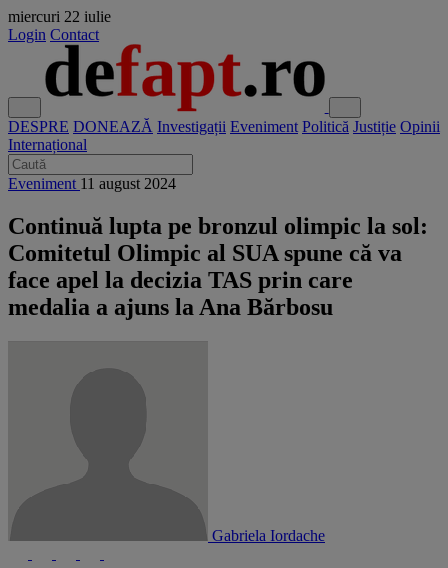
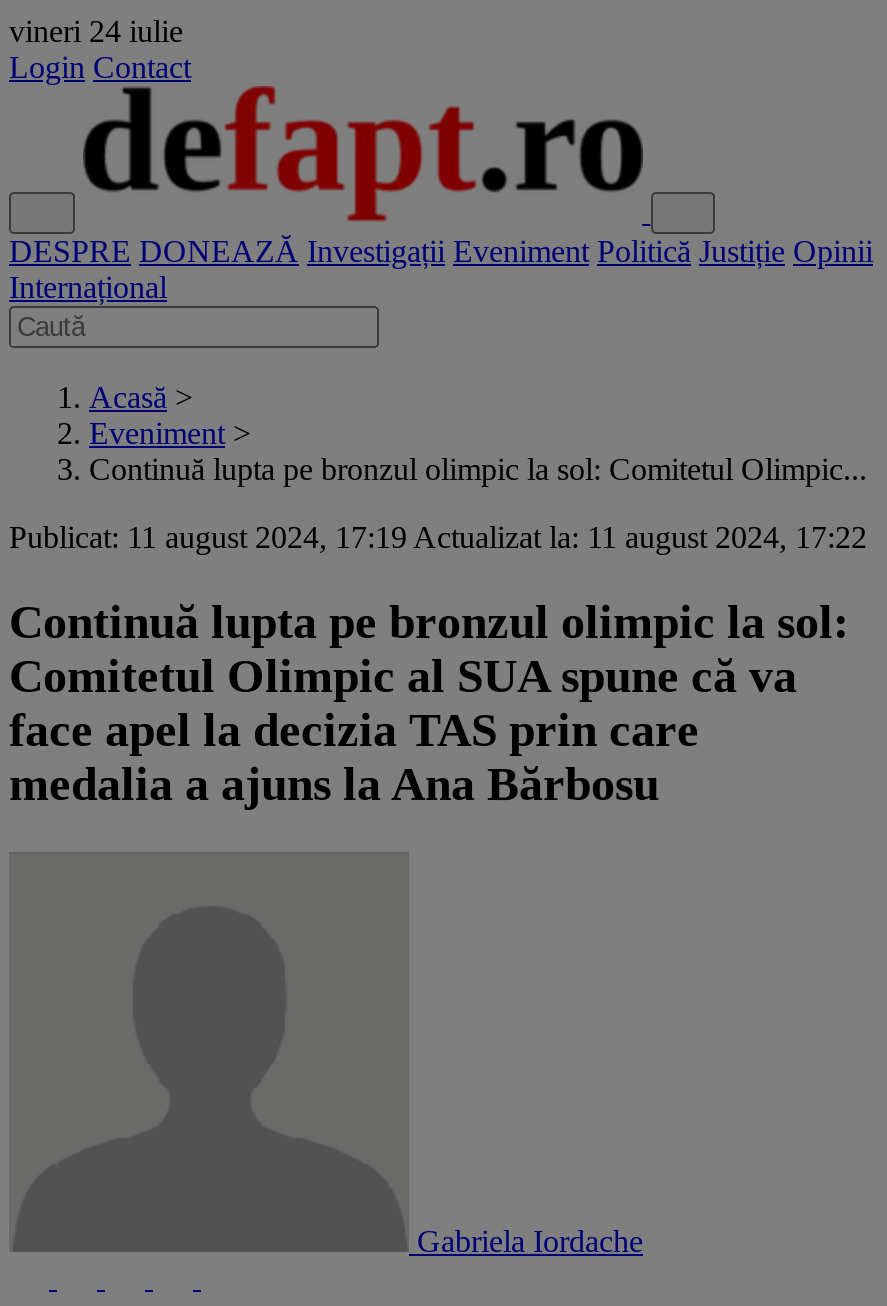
[8,8,111,25] miercuri 22 iulie -> [9,14,183,48] vineri 24 iulie
[8,175,176,192] Eveniment11 august 2024 -> [9,380,867,554] Acasă > | Eveniment > | Continuă lupta pe bronzul olimpic la sol: Comitetul Olimpic... | Publicat: 11 august 2024, 17:19 Actualizat la: 11 august 2024, 17:22

